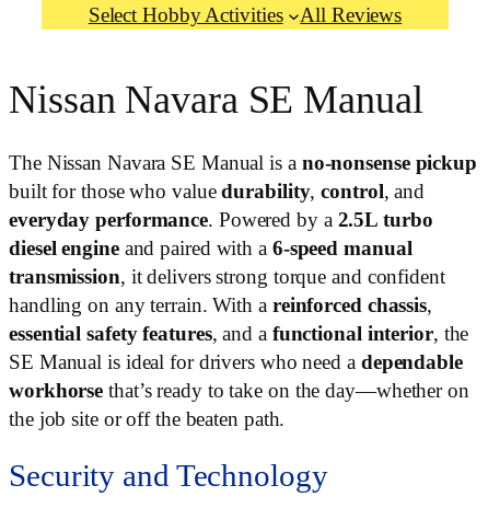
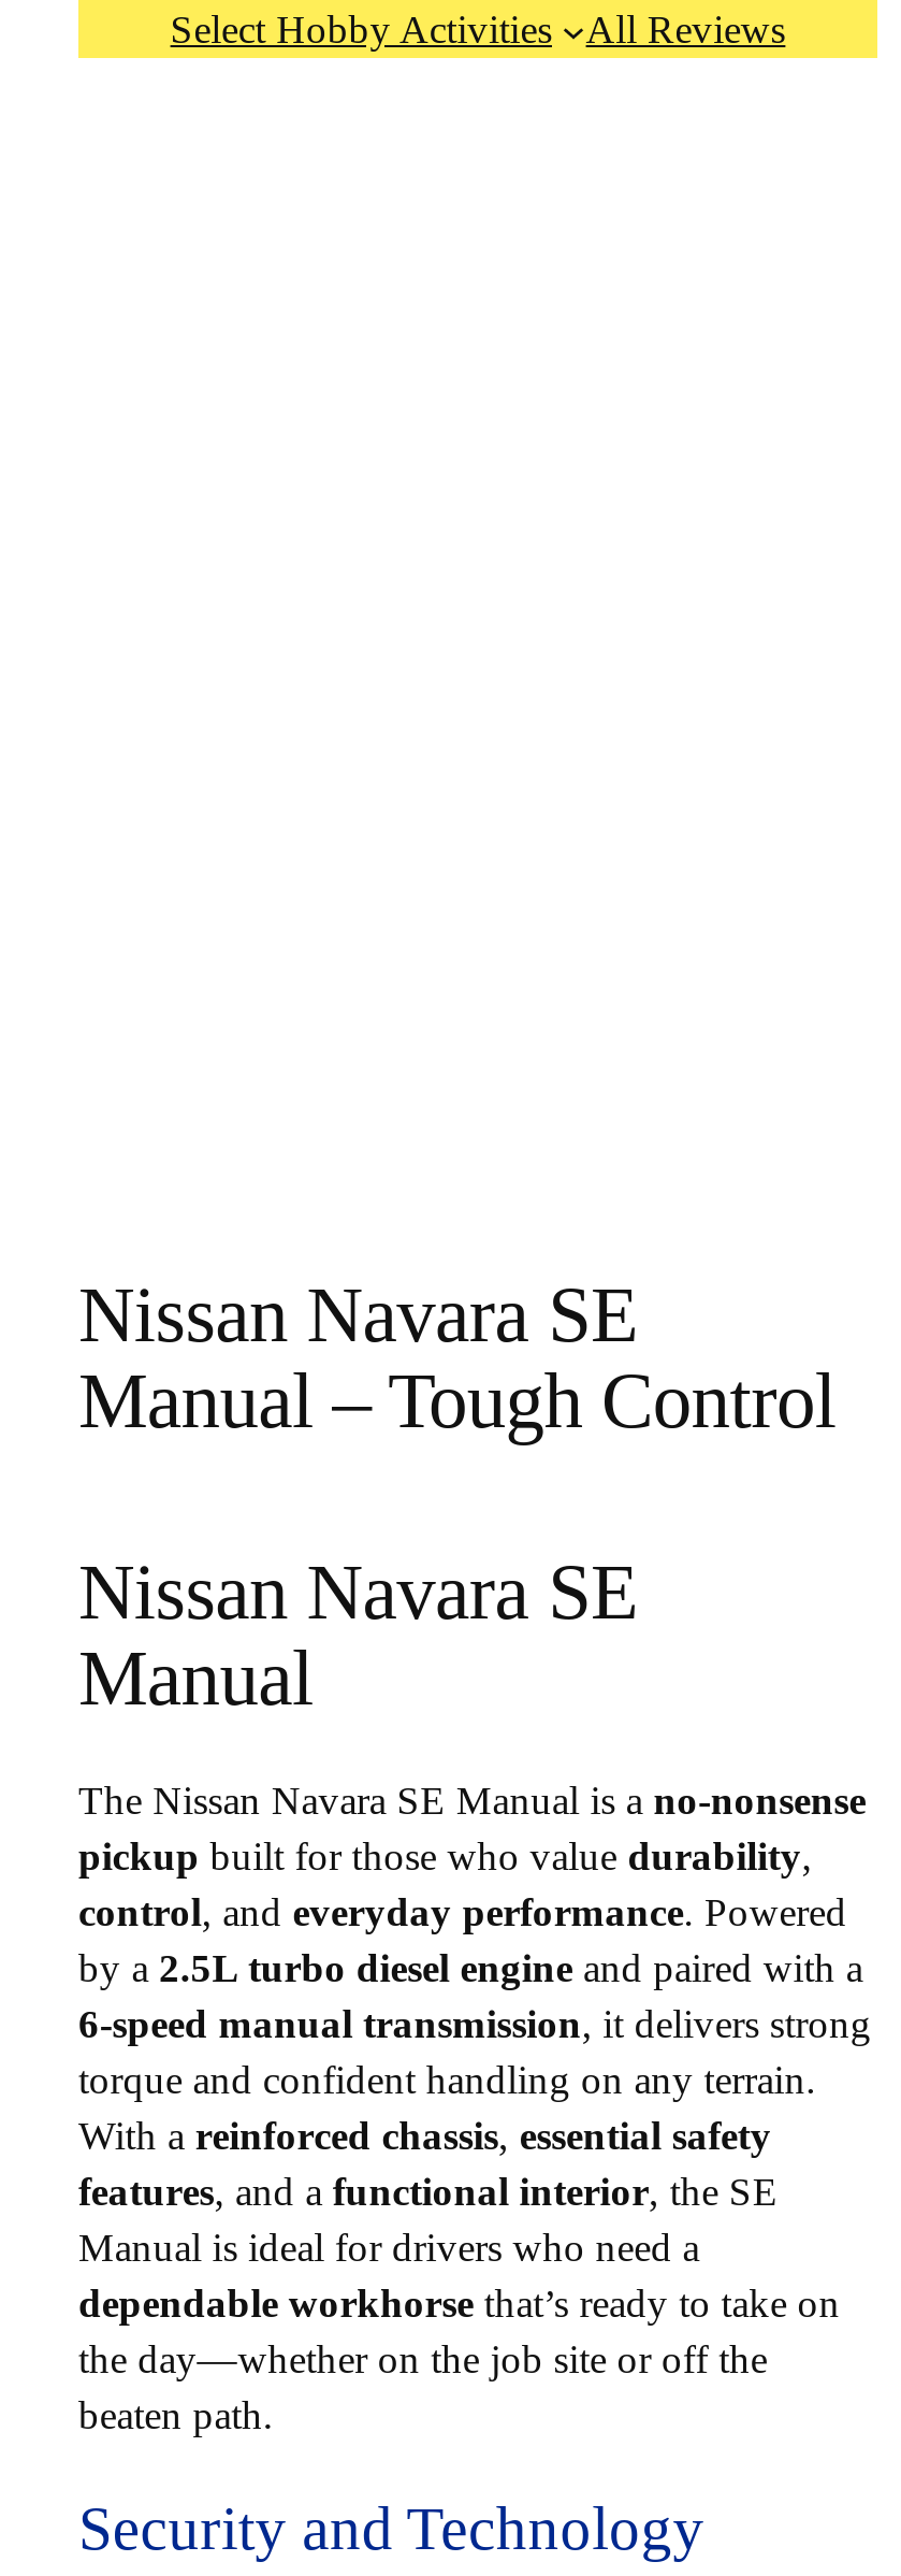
[9,78,477,430] Nissan Navara SE Manual | The Nissan Navara SE Manual is a no-nonsense pickup | built for those who value durability, control, and | everyday performance. Powered by a 2.5L turbo | diesel engine and paired with a 6-speed manual | transmission, it delivers strong torque and confident | handling on any terrain. With a reinforced chassis, | essential safety features, and a functional interior, the | SE Manual is ideal for drivers who need a dependable | workhorse that’s ready to take on the day—whether on | the job site or off the beaten path. -> [78,1273,872,2438] Nissan Navara SE | Manual – Tough Control | Nissan Navara SE | Manual | The Nissan Navara SE Manual is a no-nonsense | pickup built for those who value durability, | control, and everyday performance. Powered | by a 2.5L turbo diesel engine and paired with a | 6-speed manual transmission, it delivers strong | torque and confident handling on any terrain. | With a reinforced chassis, essential safety | features, and a functional interior, the SE | Manual is ideal for drivers who need a | dependable workhorse that’s ready to take on | the day—whether on the job site or off the | beaten path.

